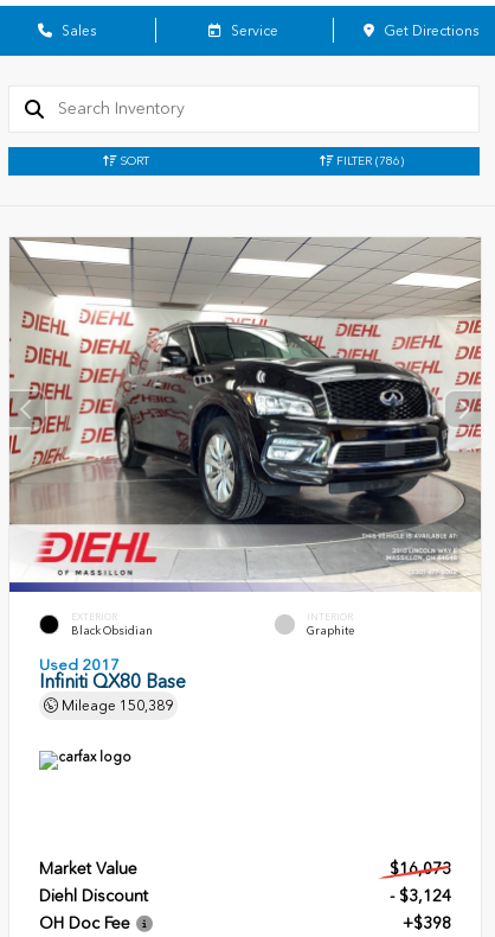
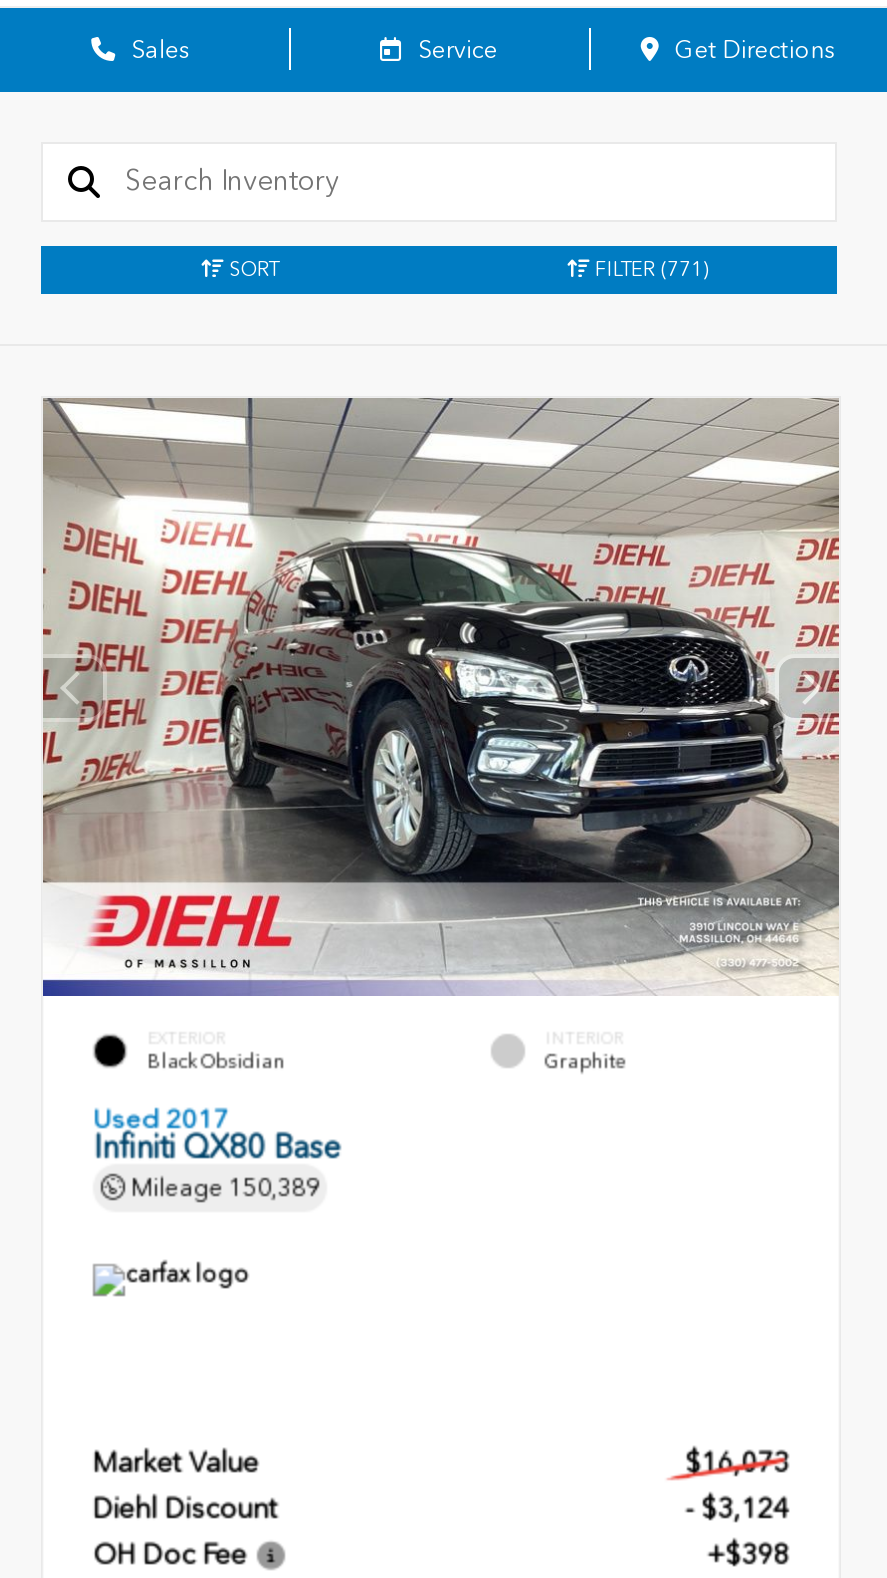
[333,155,404,169] FILTER (786) -> [589,259,709,283] FILTER (771)

